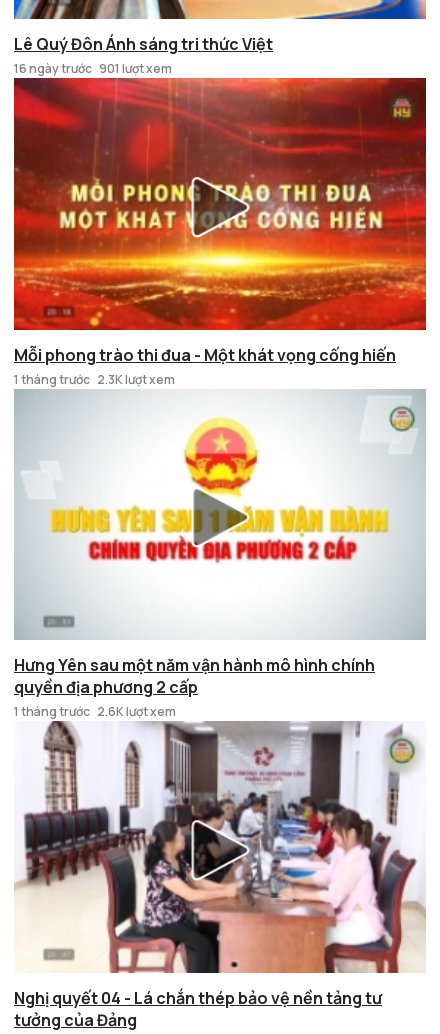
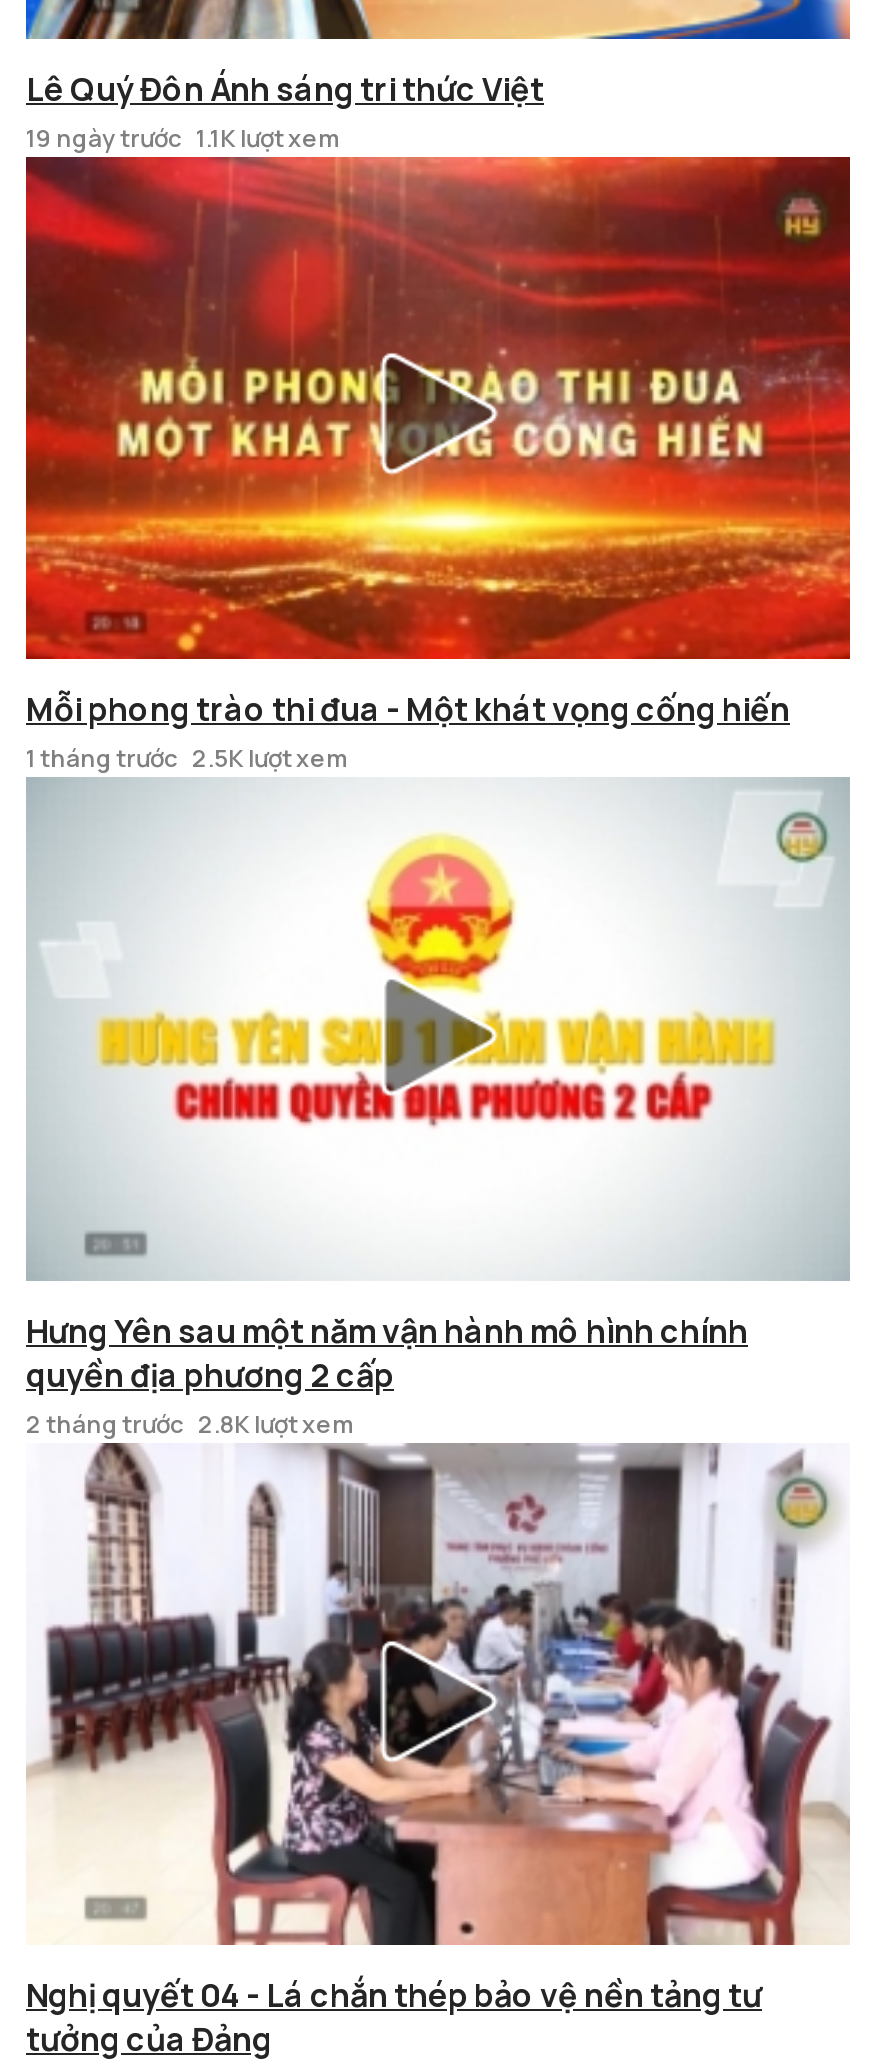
[14,60,172,77] 16 ngày trước 901 lượt xem -> [26,120,340,154] 19 ngày trước 1.1K lượt xem
[14,370,175,387] 1 tháng trước 2.3K lượt xem -> [26,741,348,775] 1 tháng trước 2.5K lượt xem
[14,703,176,720] 1 tháng trước 2.6K lượt xem -> [26,1406,354,1440] 2 tháng trước 2.8K lượt xem

